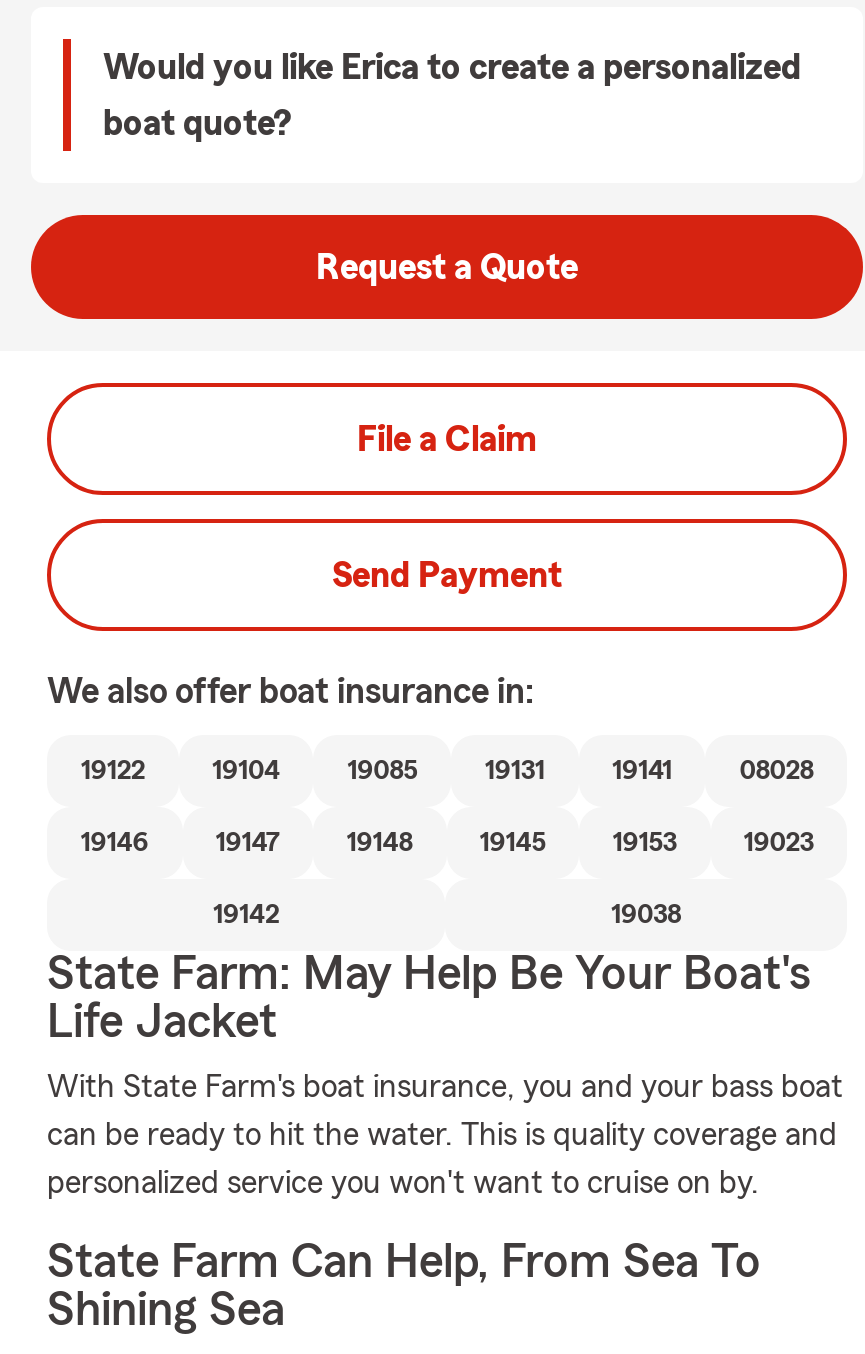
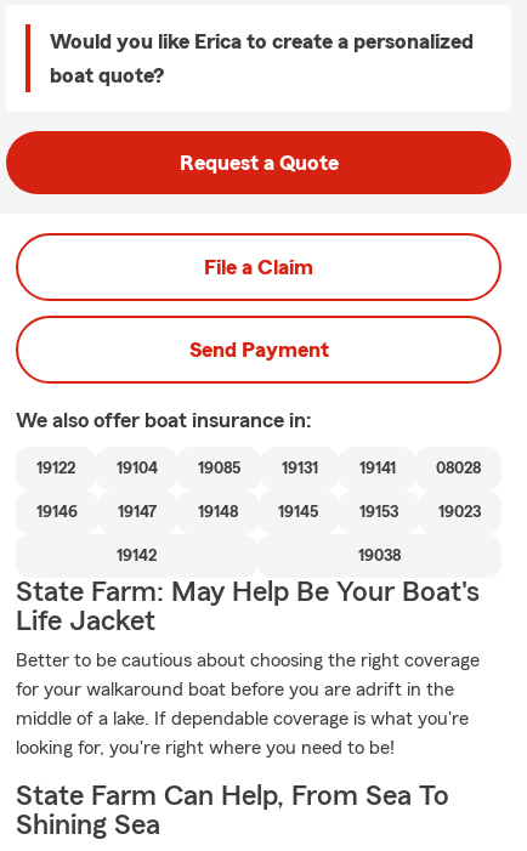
[47,1071,843,1199] With State Farm's boat insurance, you and your bass boat | can be ready to hit the water. This is quality coverage and | personalized service you won't want to cruise on by. -> [16,651,480,758] Better to be cautious about choosing the right coverage | for your walkaround boat before you are adrift in the | middle of a lake. If dependable coverage is what you're | looking for, you're right where you need to be!

